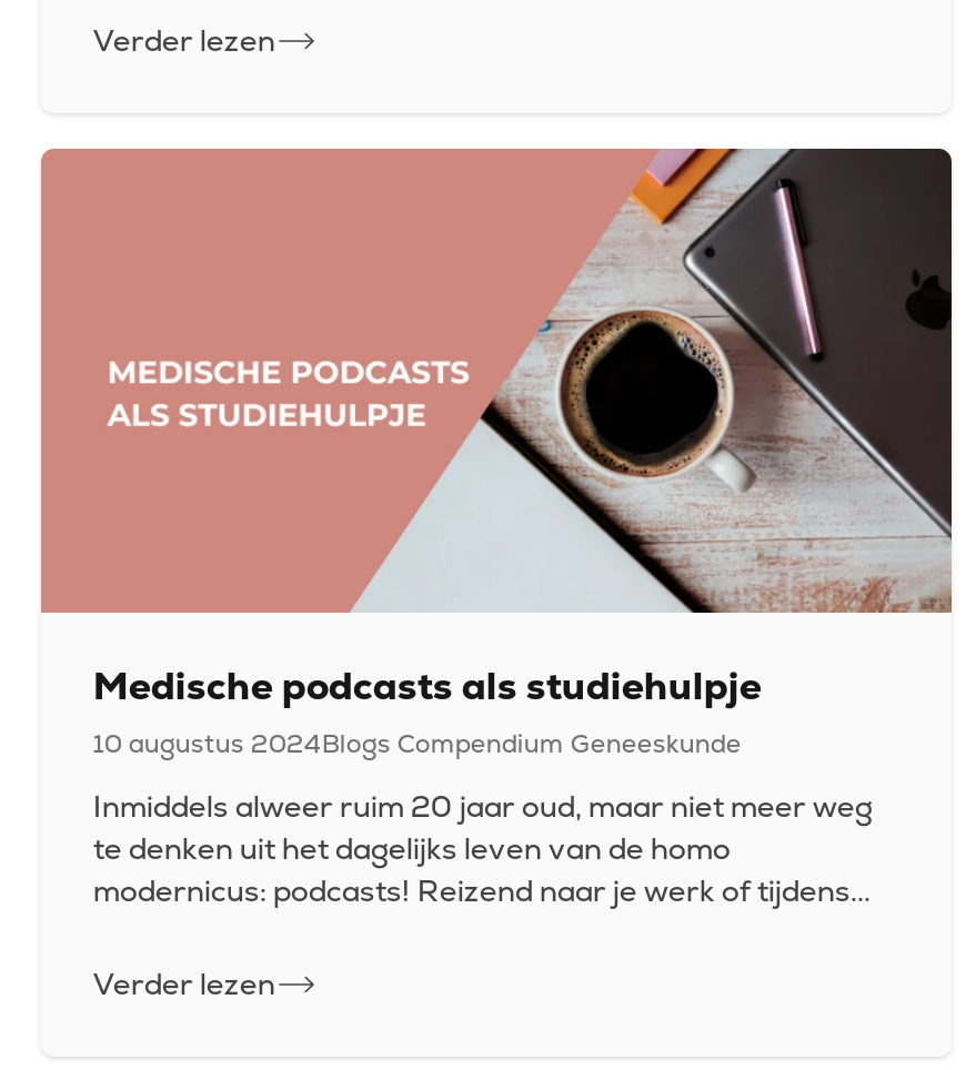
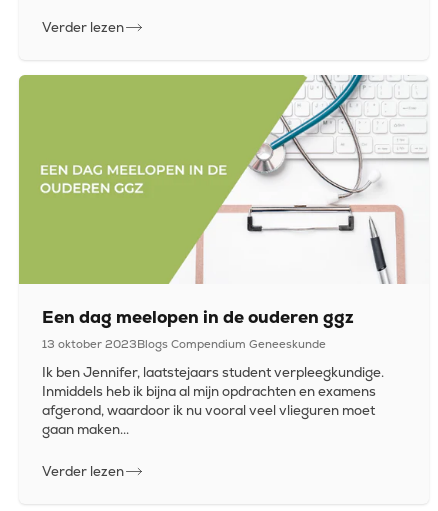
[41,145,954,760] [image] | Medische podcasts als studiehulpje | 10 augustus 2024Blogs Compendium Geneeskunde -> [19,74,429,351] [image] | Een dag meelopen in de ouderen ggz | 13 oktober 2023Blogs Compendium Geneeskunde
[93,788,872,910] Inmiddels alweer ruim 20 jaar oud, maar niet meer weg | te denken uit het dagelijks leven van de homo | modernicus: podcasts! Reizend naar je werk of tijdens... -> [42,363,384,437] Ik ben Jennifer, laatstejaars student verpleegkundige. | Inmiddels heb ik bijna al mijn opdrachten en examens | afgerond, waardoor ik nu vooral veel vlieguren moet | gaan maken...

